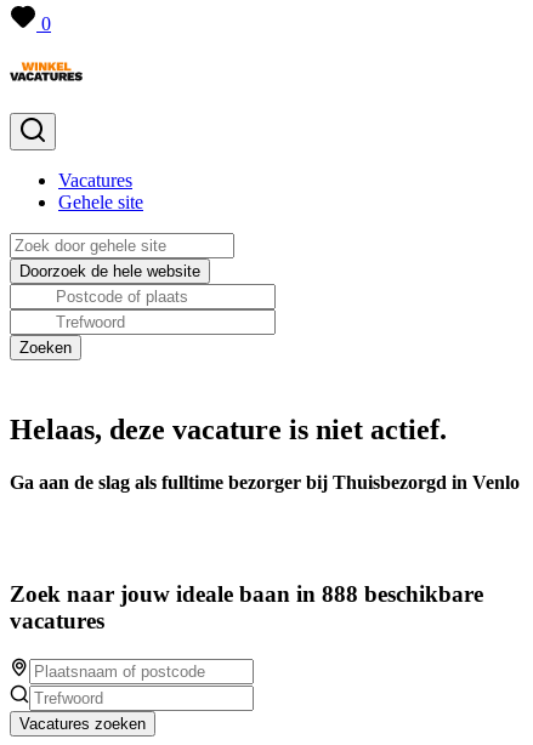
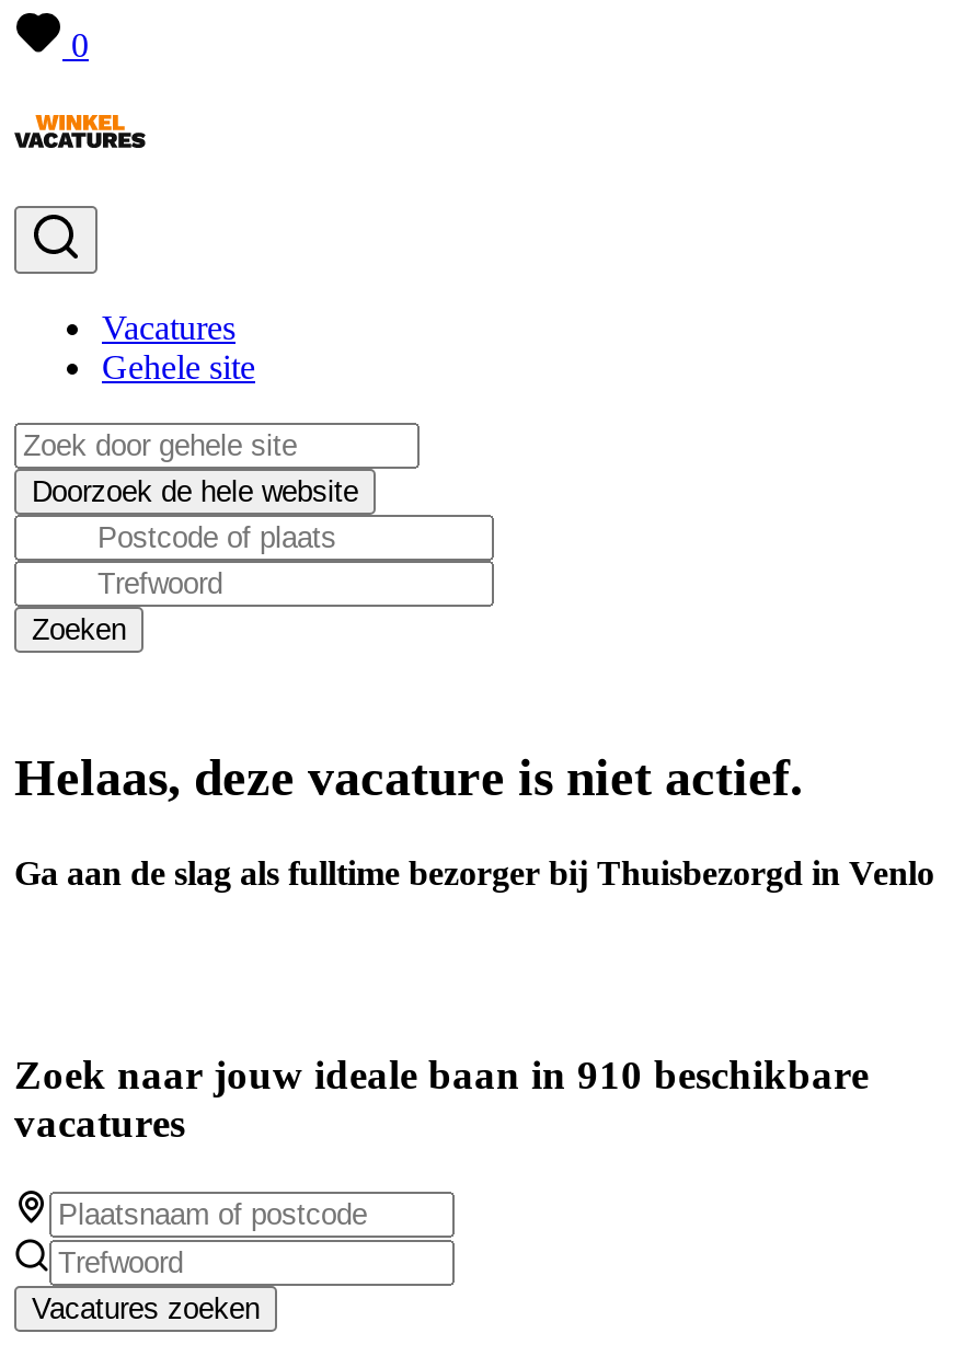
[10,581,483,607] Zoek naar jouw ideale baan in 888 beschikbare -> [14,1052,869,1098] Zoek naar jouw ideale baan in 910 beschikbare

